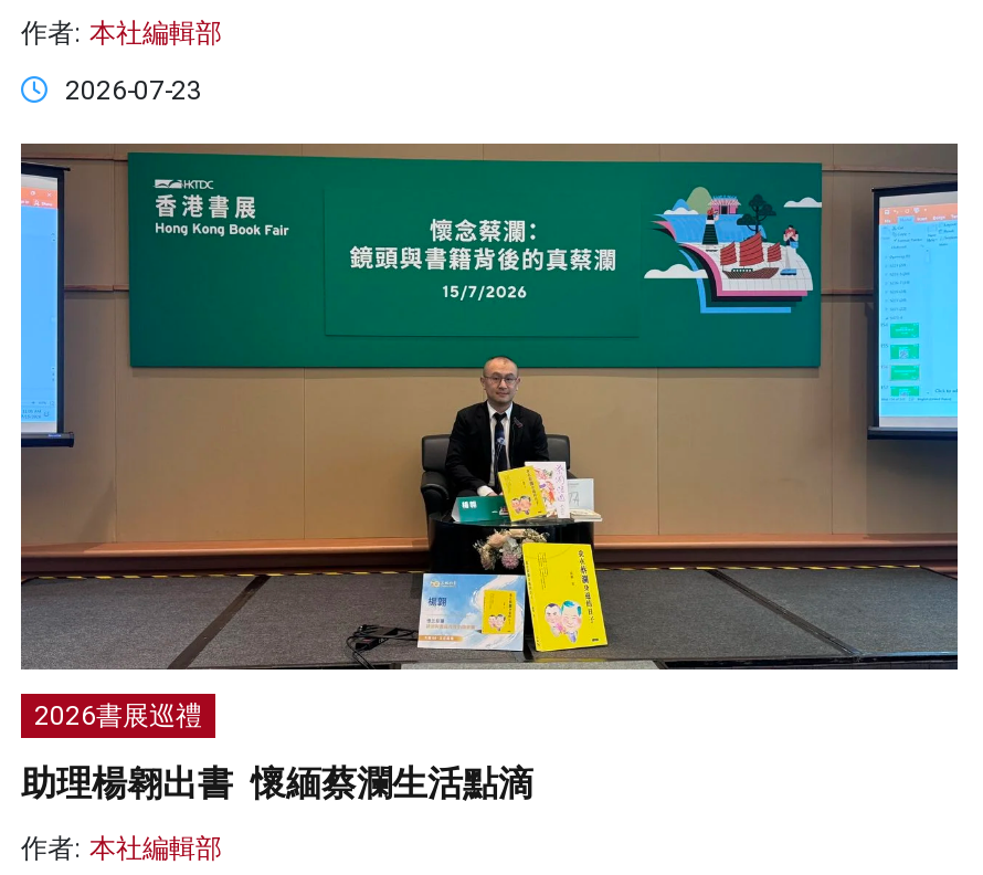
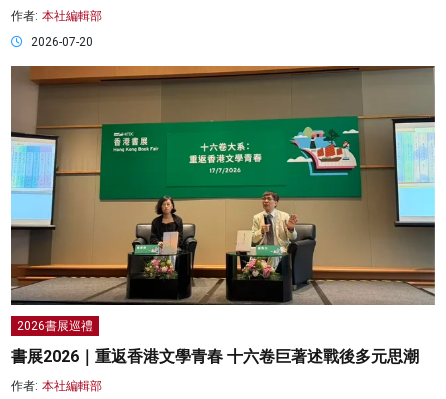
[65,74,202,105] 2026-07-23 -> [31,35,93,49] 2026-07-20
[19,143,960,671] [image] -> [10,65,436,306] [image]
[21,763,533,805] 助理楊翱出書 懷緬蔡瀾生活點滴 -> [11,347,419,366] 書展2026｜重返香港文學青春 十六卷巨著述戰後多元思潮

